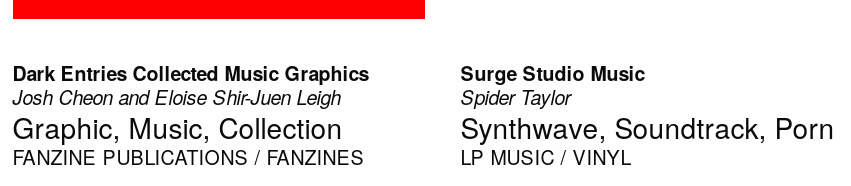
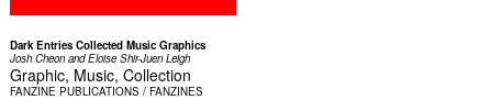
[461,58,835,170] Surge Studio Music | Spider Taylor | Synthwave, Soundtrack, Porn | LP MUSIC / VINYL -> none

